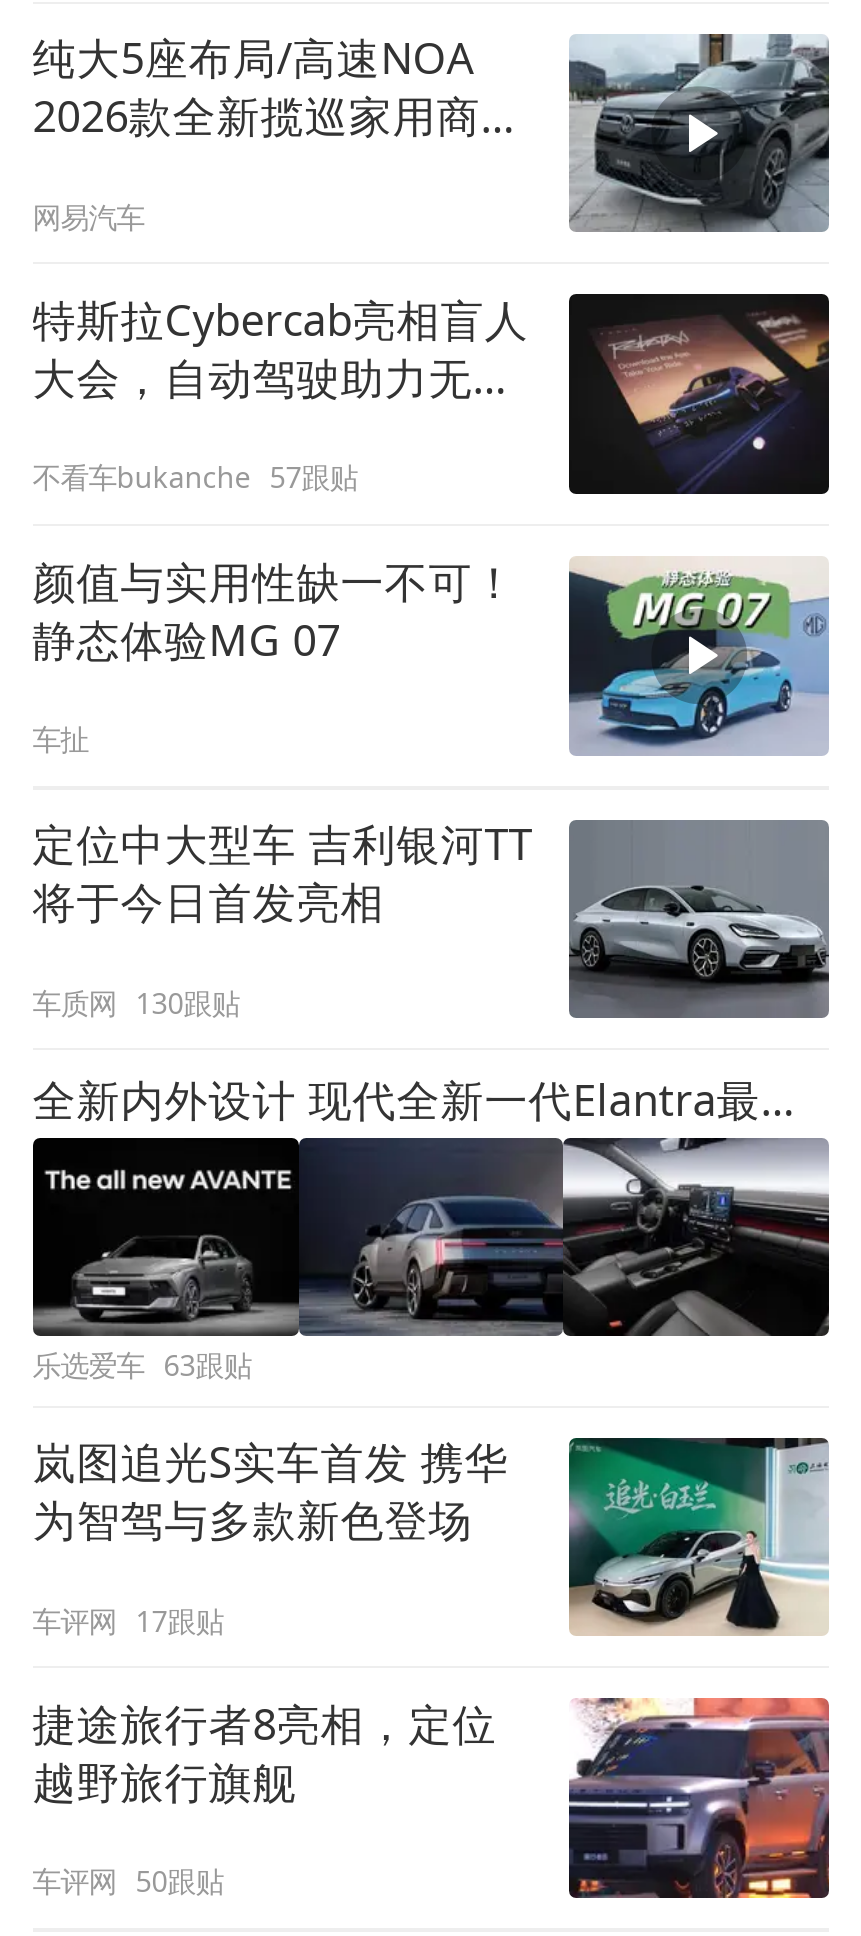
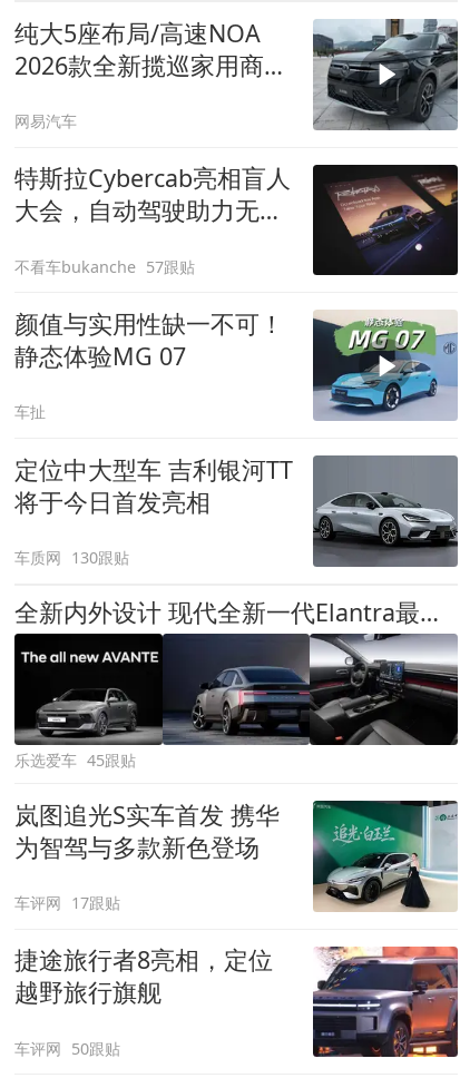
[32,1346,252,1384] 乐选爱车 63跟贴 -> [14,750,136,771] 乐选爱车 45跟贴

